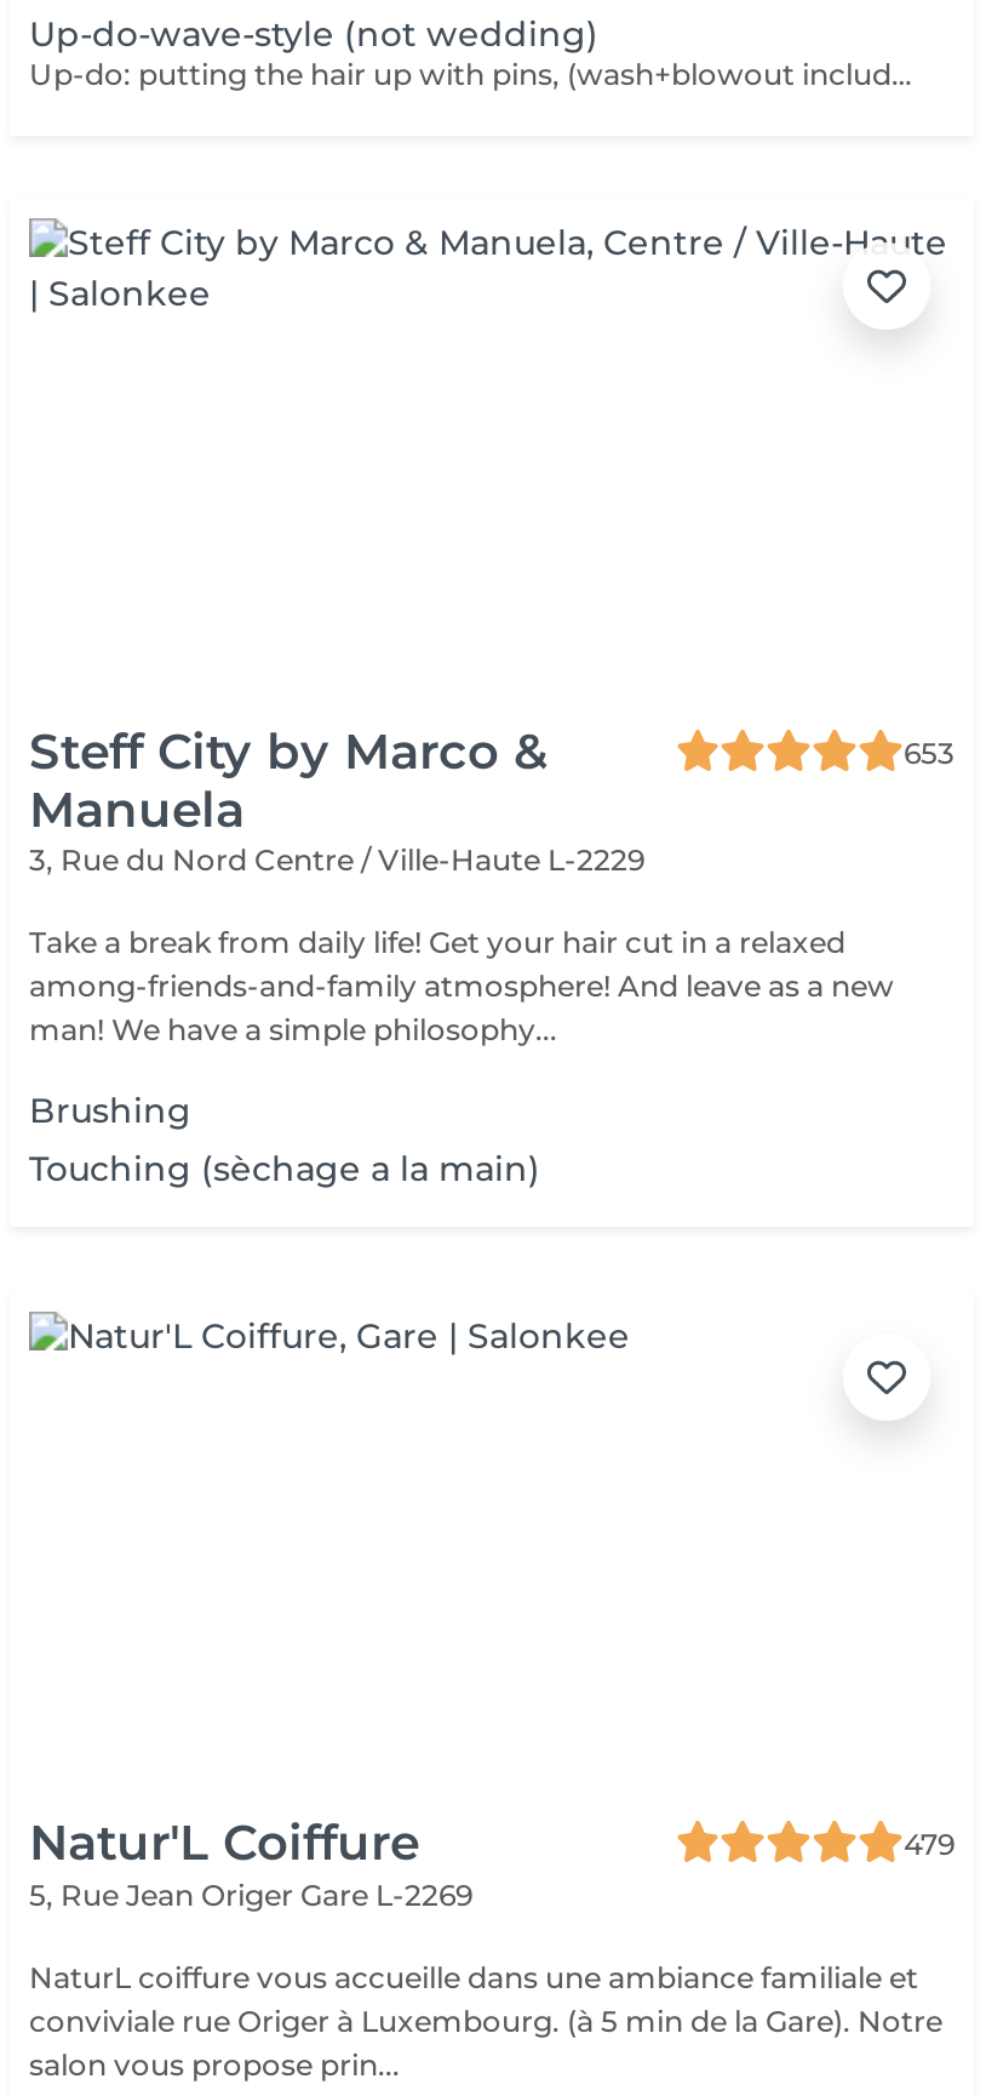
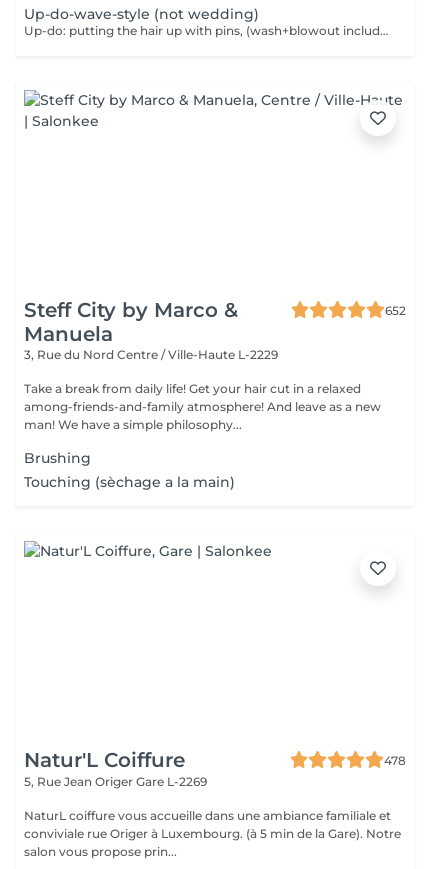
[904,735,955,771] 653 -> [385,303,406,318] 652
[904,1826,955,1862] 479 -> [384,753,406,768] 478

